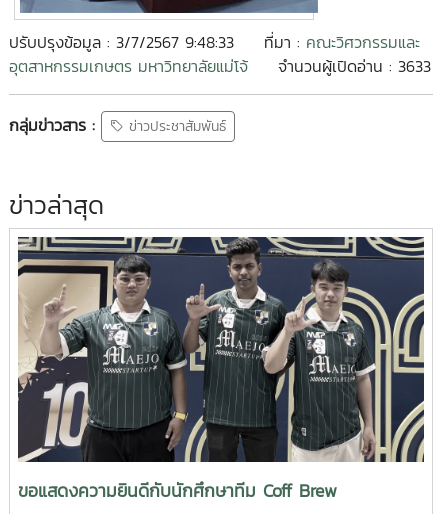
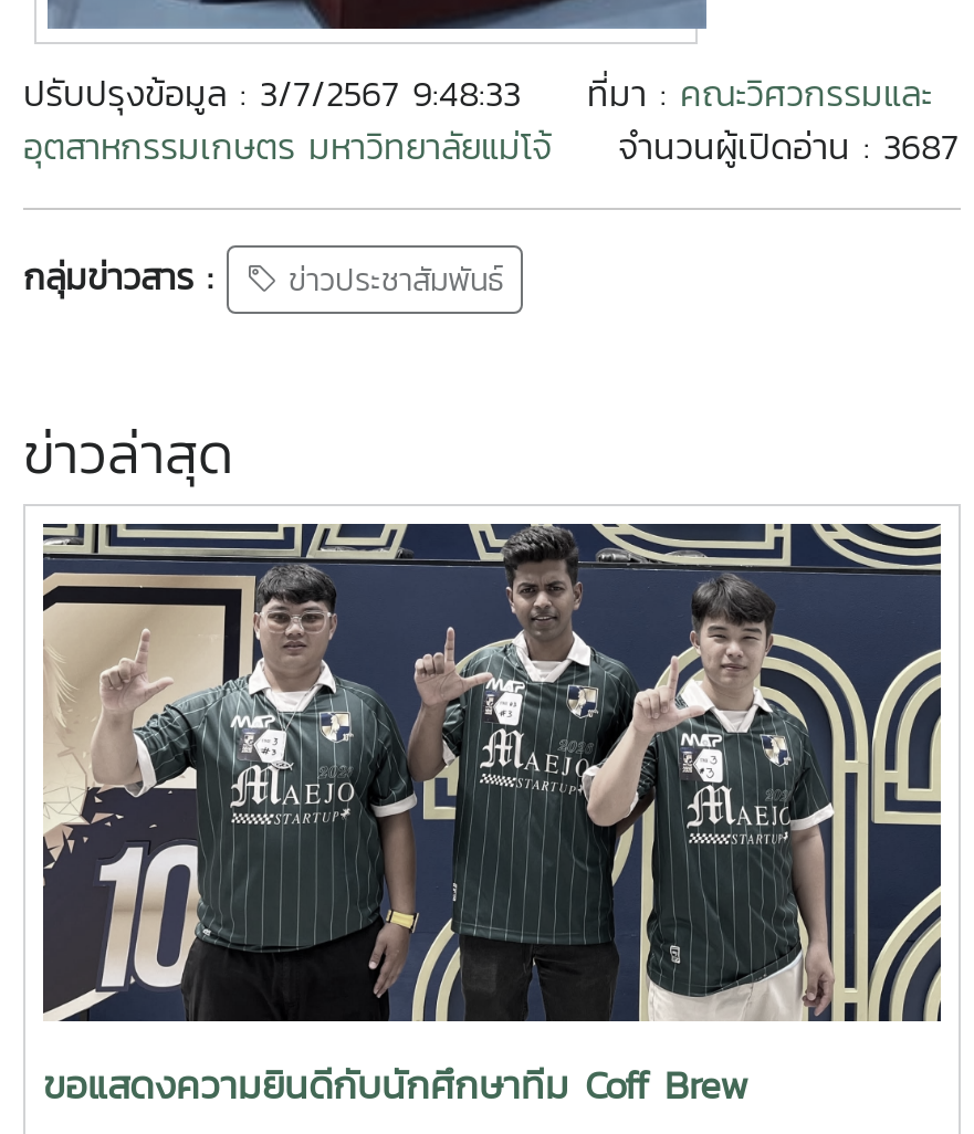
[278,54,431,78] จำนวนผู้เปิดอ่าน : 3633 -> [618,119,959,172] จำนวนผู้เปิดอ่าน : 3687

